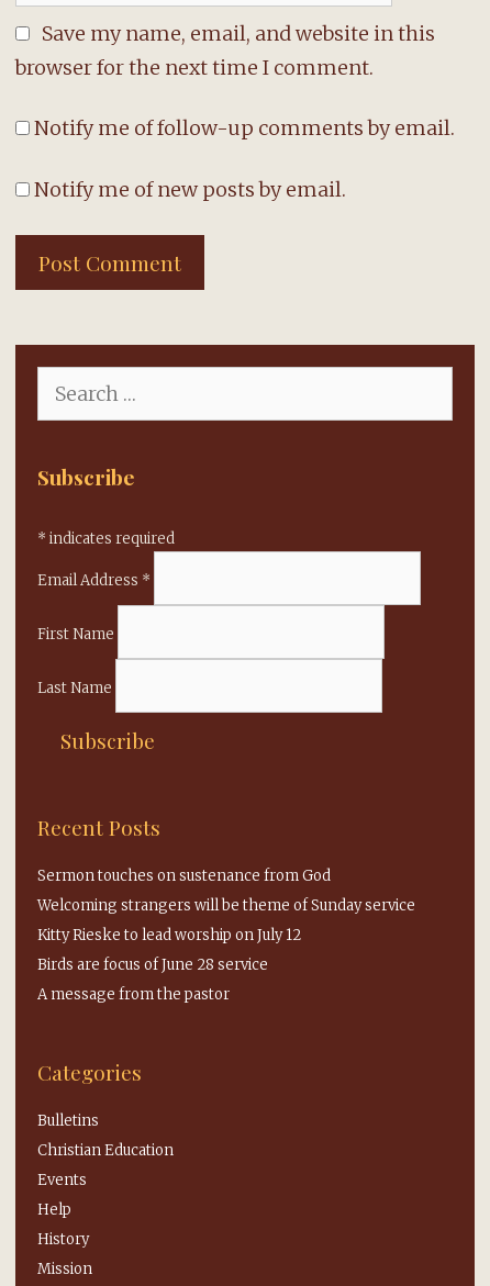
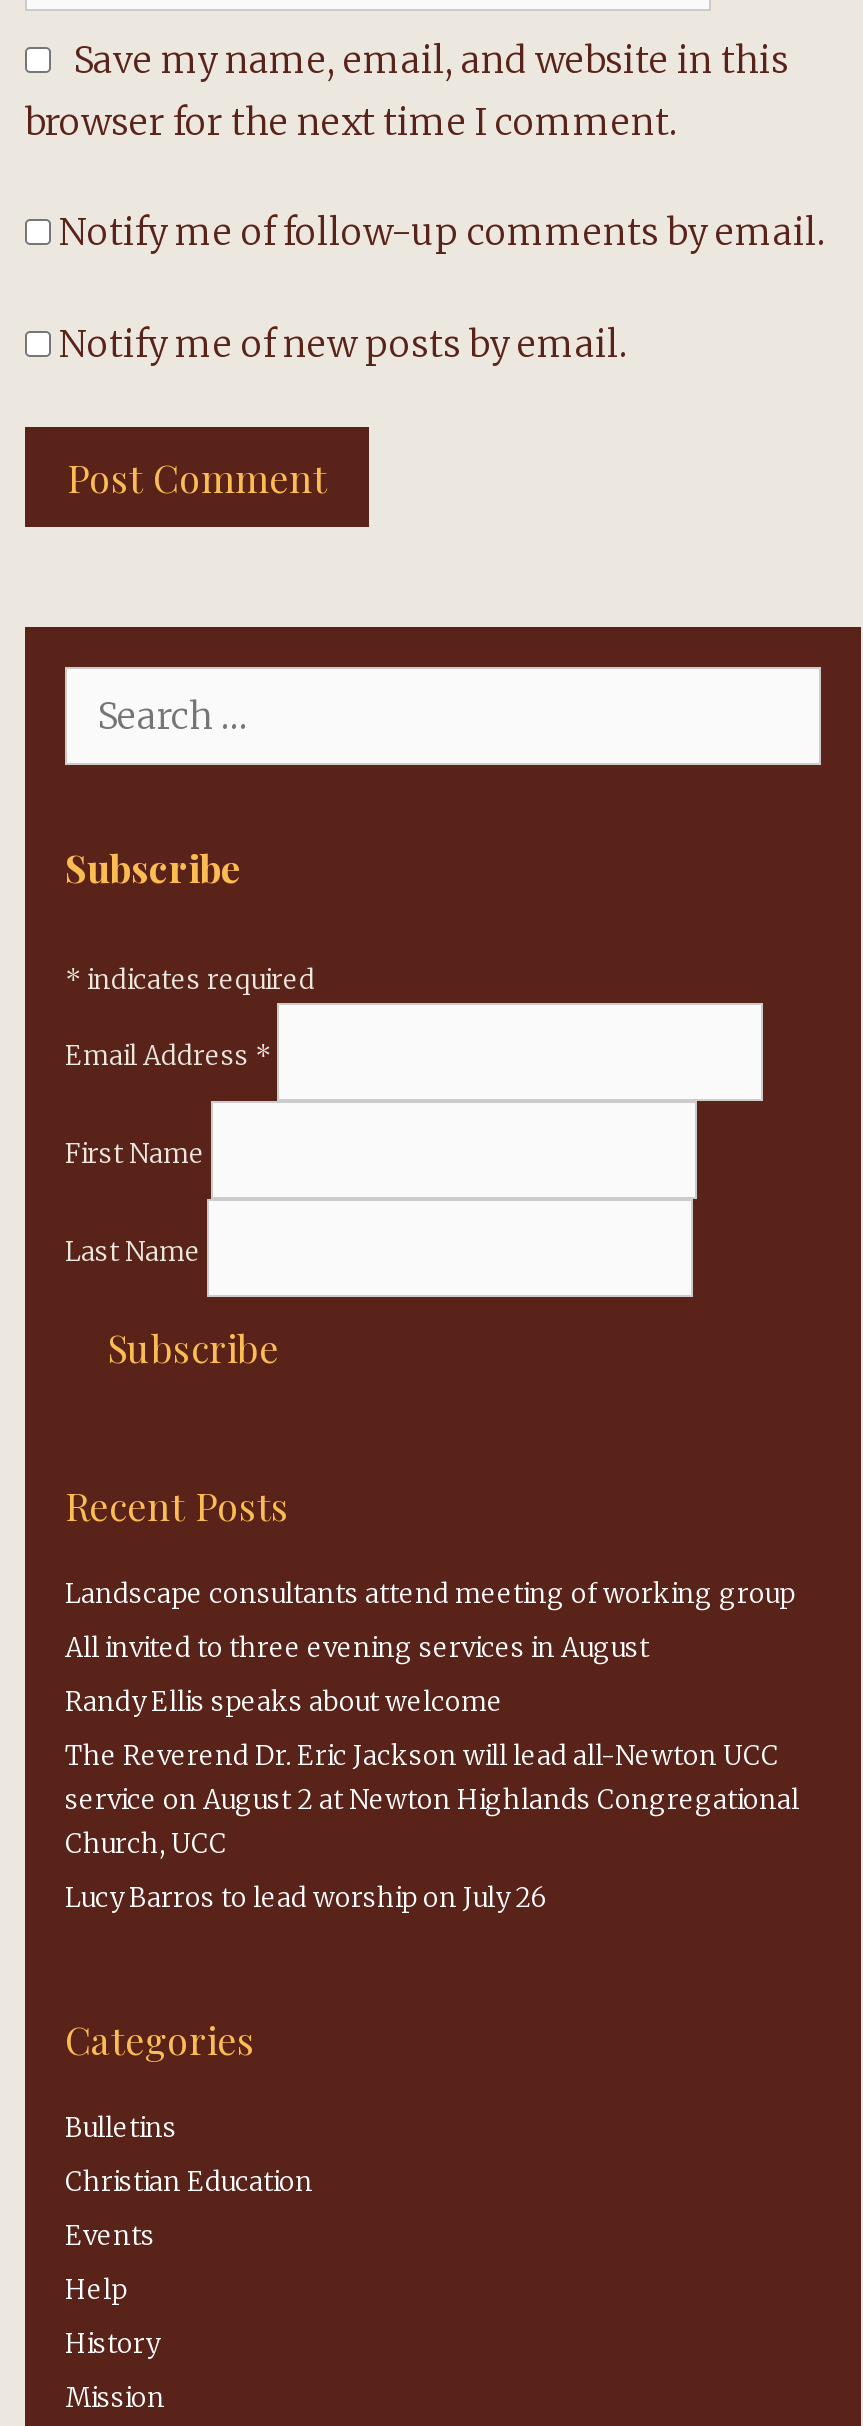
[37,867,331,885] Sermon touches on sustenance from God -> [65,1578,795,1612] Landscape consultants attend meeting of working group
[37,896,415,915] Welcoming strangers will be theme of Sunday service -> [65,1632,649,1666] All invited to three evening services in August
[37,926,301,945] Kitty Rieske to lead worship on July 12 -> [65,1686,503,1720] Randy Ellis speaks about welcome
[37,956,268,974] Birds are focus of June 28 service -> [65,1740,799,1862] The Reverend Dr. Eric Jackson will lead all-Newton UCC | service on August 2 at Newton Highlands Congregational | Church, UCC
[37,985,230,1004] A message from the pastor -> [65,1882,547,1916] Lucy Barros to lead worship on July 26

